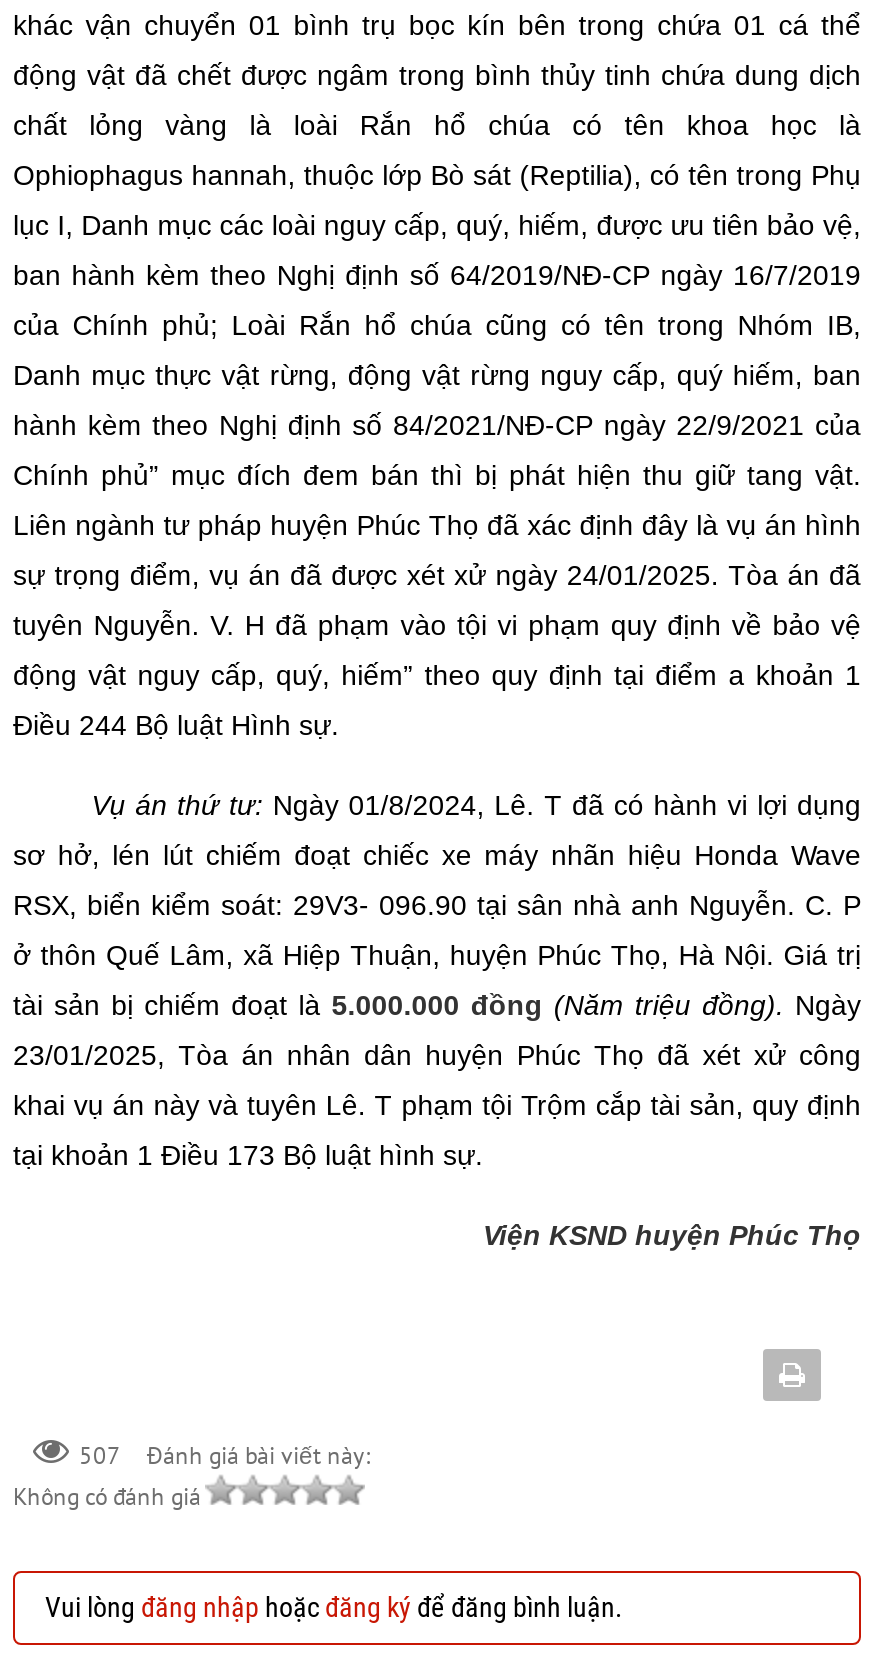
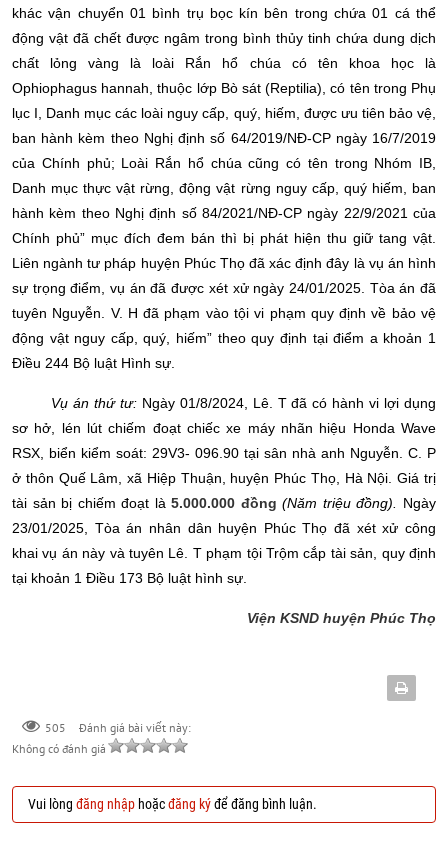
[79,1439,371,1469] 507 Đánh giá bài viết này: -> [45,720,191,735] 505 Đánh giá bài viết này:

